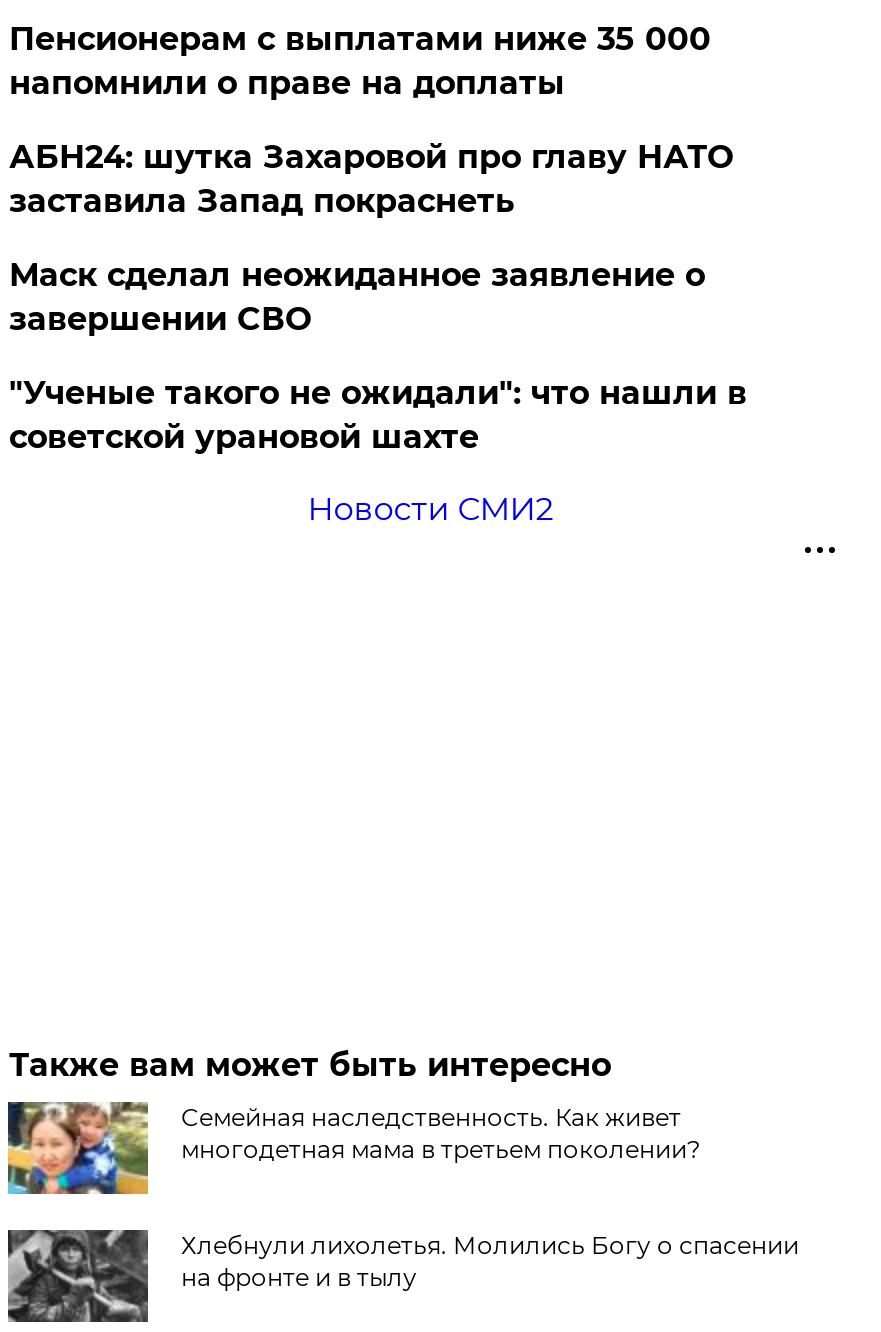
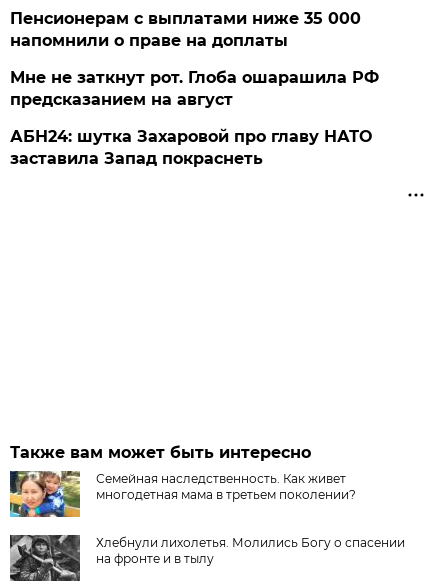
none -> [10,68,379,109] Мне не заткнут рот. Глоба ошарашила РФ | предсказанием на август
moved [9,138,733,220] -> [10,127,372,168]: АБН24: шутка Захаровой про главу НАТО | заставила Запад покраснеть
[9,256,747,528] Маск сделал неожиданное заявление о | завершении СВО | "Ученые такого не ожидали": что нашли в | советской урановой шахте | Новости СМИ2 -> none

